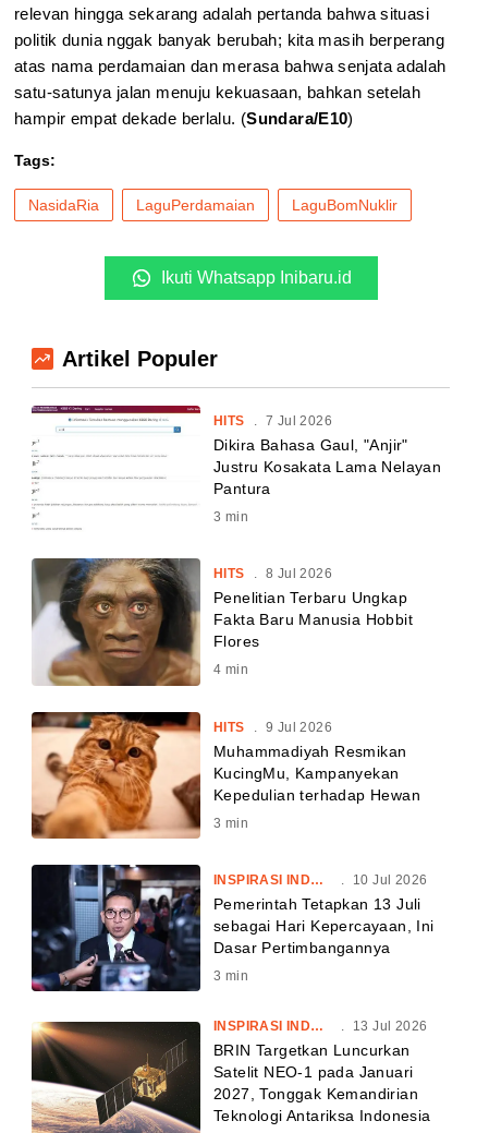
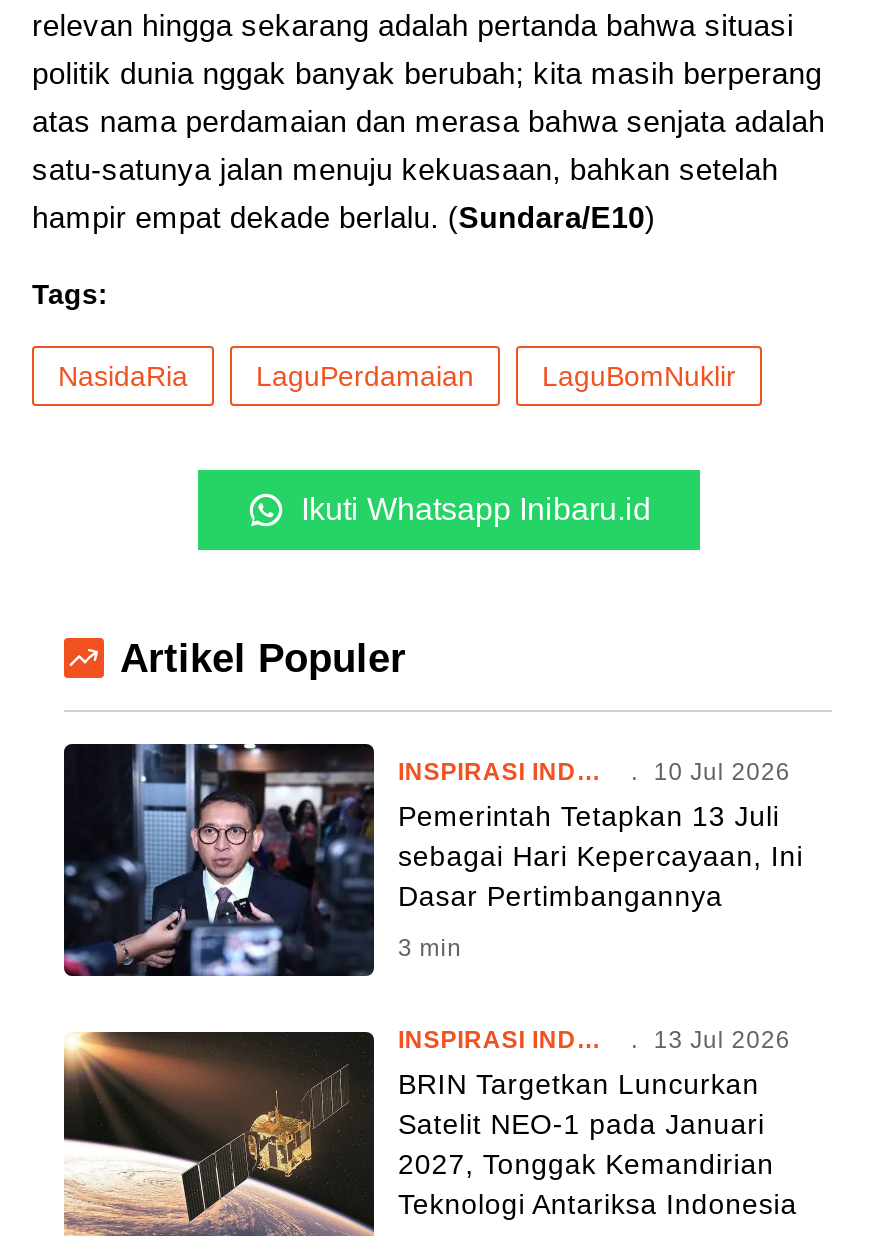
[30,405,441,525] [image] | HITS . 7 Jul 2026 | Dikira Bahasa Gaul, "Anjir" | Justru Kosakata Lama Nelayan | Pantura | 3 min -> none
[30,557,413,687] [image] | HITS . 8 Jul 2026 | Penelitian Terbaru Ungkap | Fakta Baru Manusia Hobbit | Flores | 4 min -> none
[30,711,420,840] [image] | HITS . 9 Jul 2026 | Muhammadiyah Resmikan | KucingMu, Kampanyekan | Kepedulian terhadap Hewan | 3 min -> none

